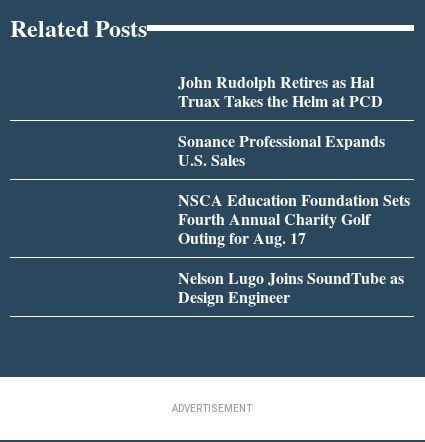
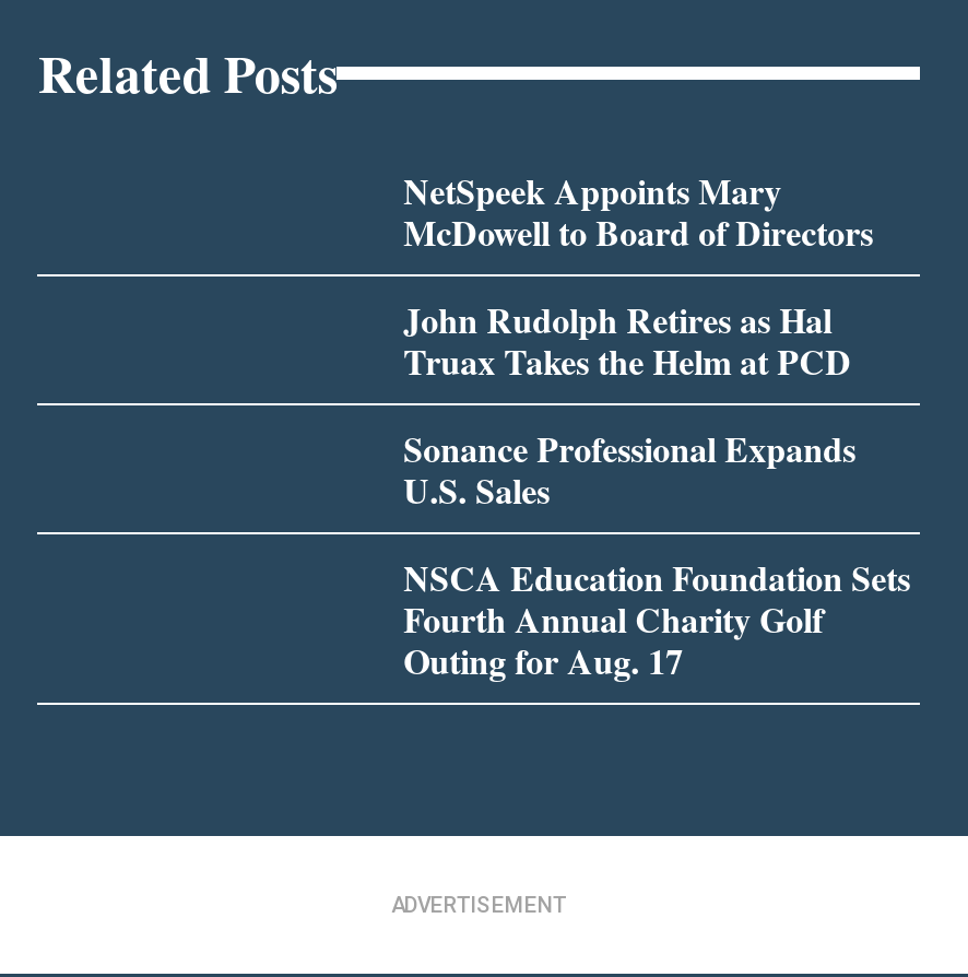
none -> [404,165,873,256] NetSpeek Appoints Mary | McDowell to Board of Directors
moved [178,70,410,249] -> [404,294,911,685]: John Rudolph Retires as Hal | Truax Takes the Helm at PCD | Sonance Professional Expands | U.S. Sales | NSCA Education Foundation Sets | Fourth Annual Charity Golf | Outing for Aug. 17
[178,266,404,308] Nelson Lugo Joins SoundTube as | Design Engineer -> none

